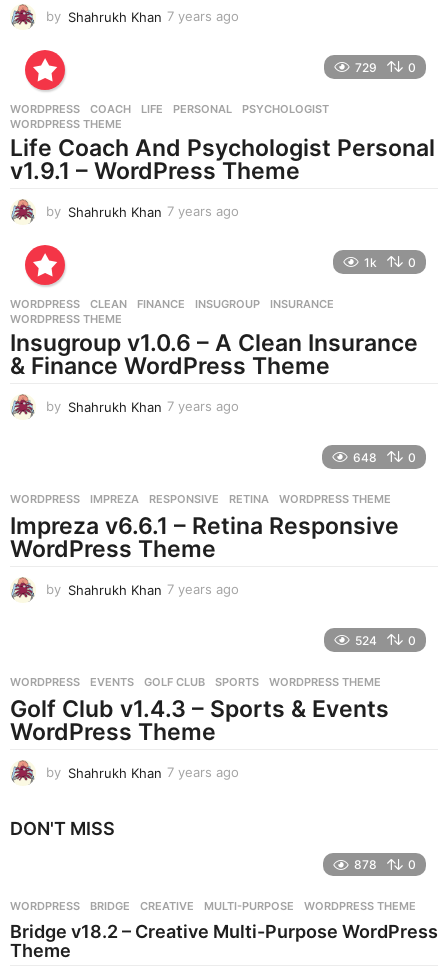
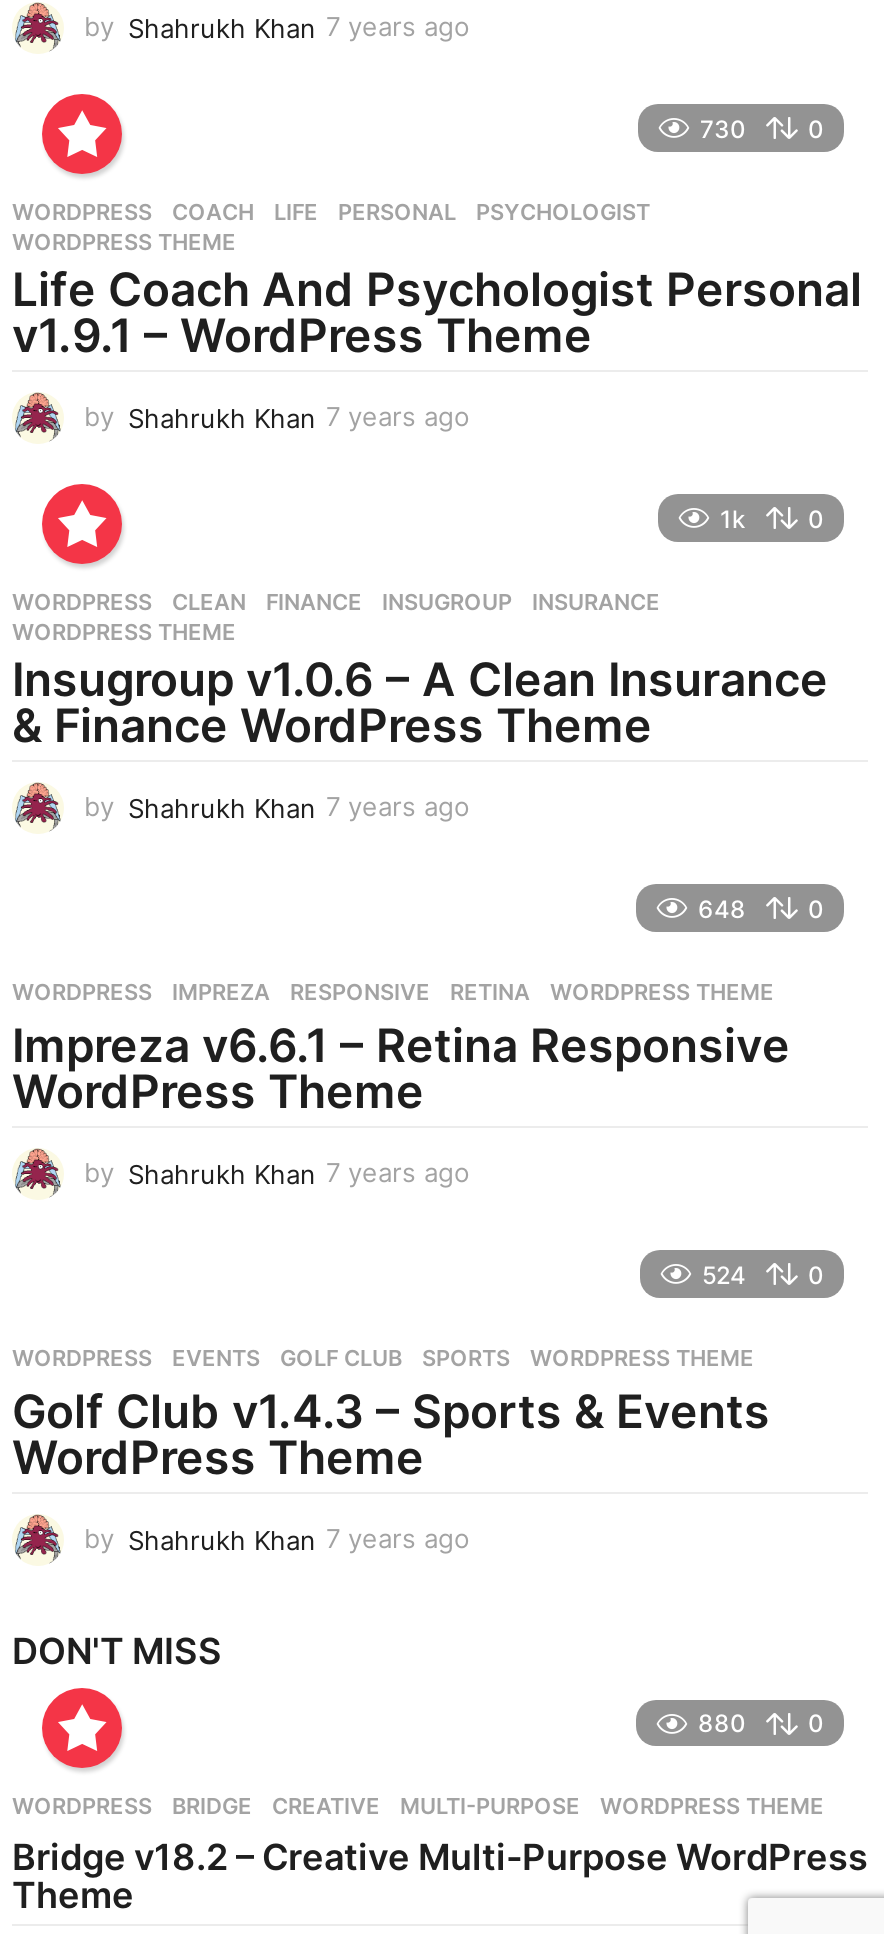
[355,59,377,74] 729 -> [700,113,746,143] 730
none -> [40,1686,126,1772] [image]
[354,857,377,872] 878 -> [698,1708,746,1738] 880

